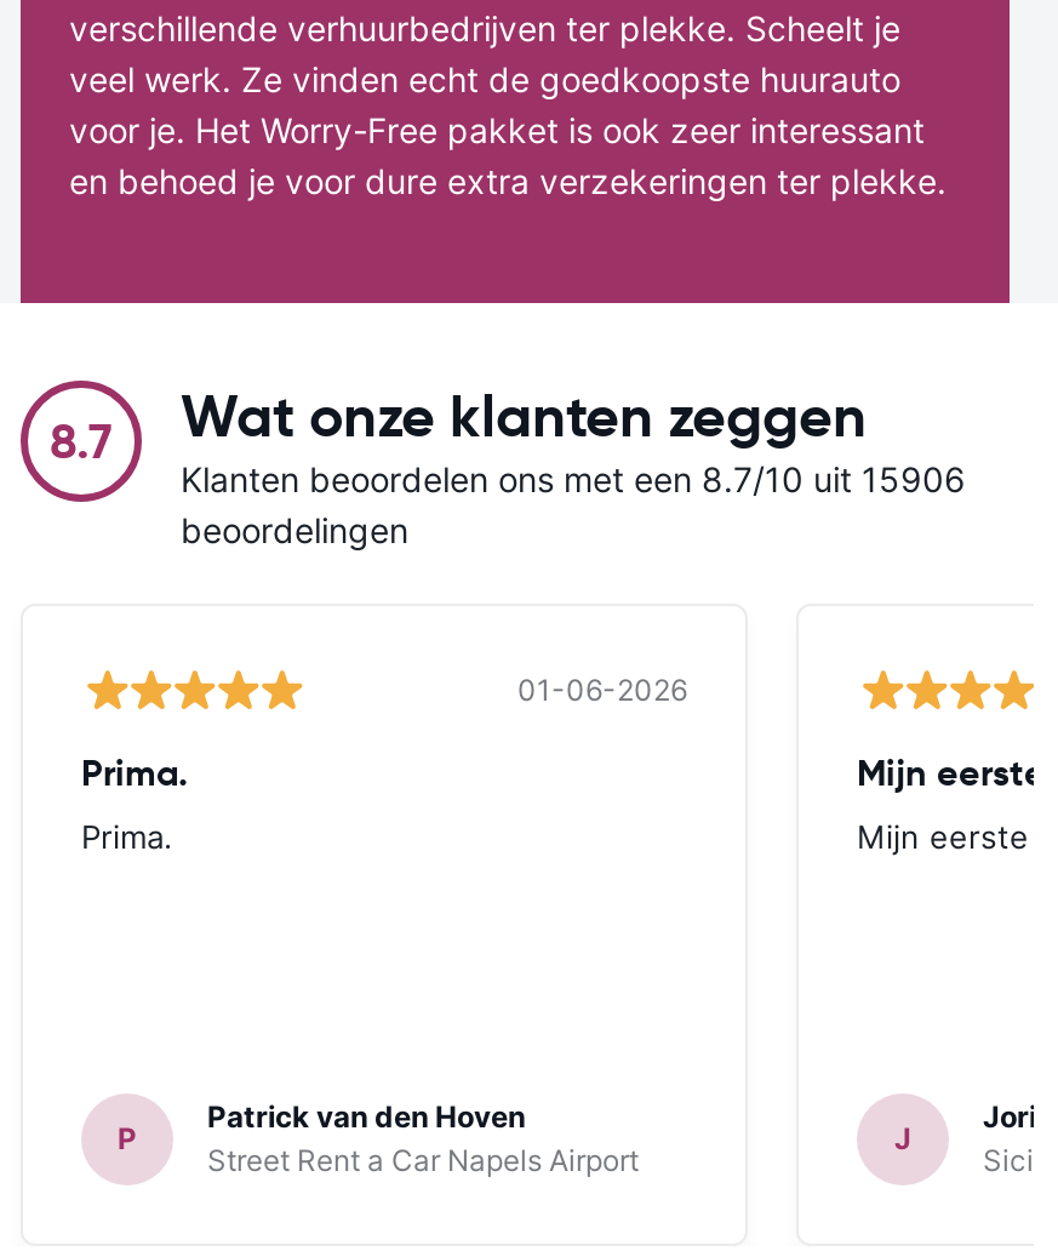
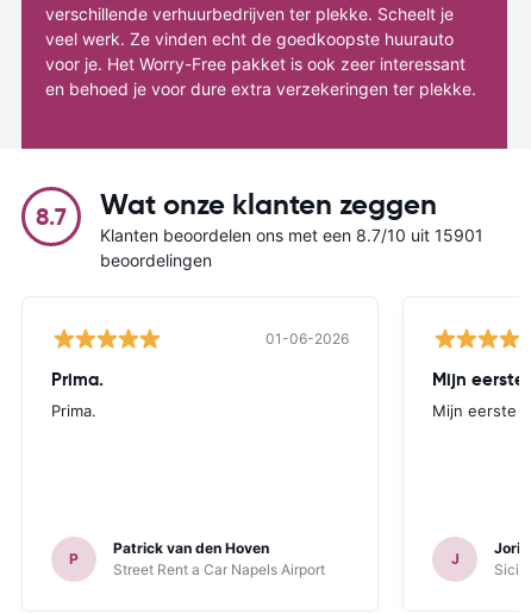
[181,458,966,499] Klanten beoordelen ons met een 8.7/10 uit 15906 -> [100,225,483,245] Klanten beoordelen ons met een 8.7/10 uit 15901

